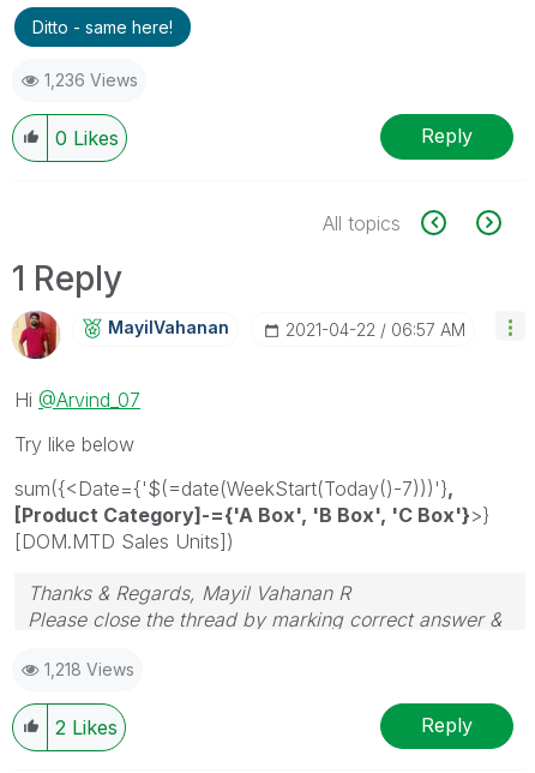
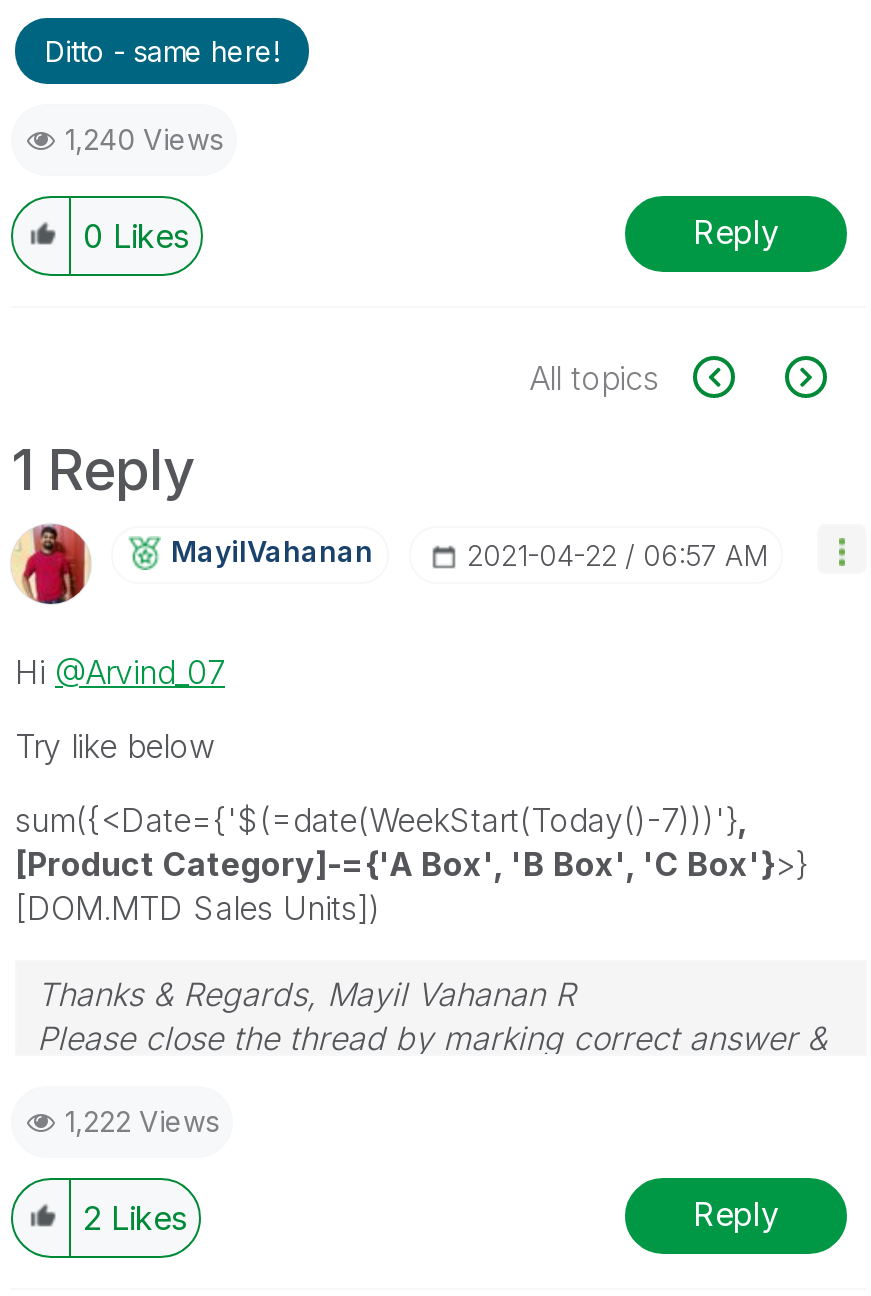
[44,69,138,89] 1,236 Views -> [65,121,223,155] 1,240 Views
[44,658,134,679] 1,218 Views -> [65,1103,219,1137] 1,222 Views

